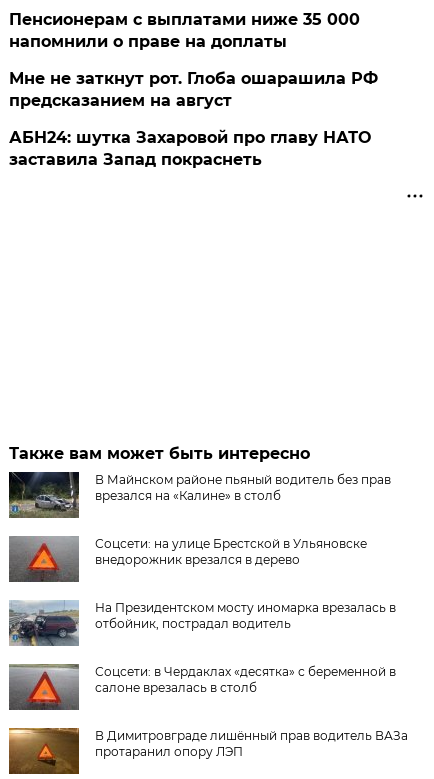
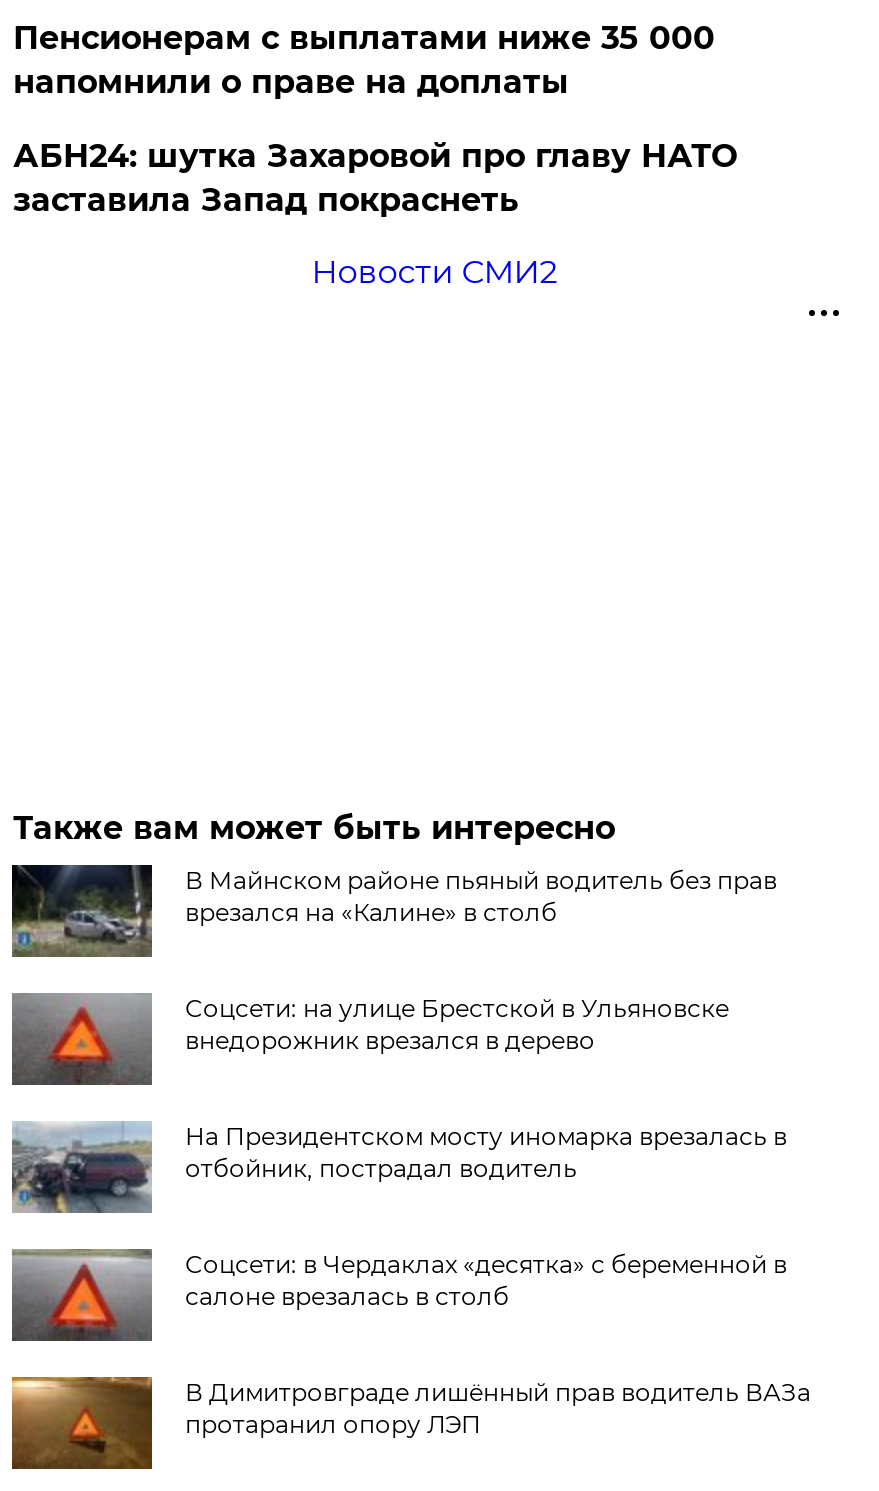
[9,69,378,110] Мне не заткнут рот. Глоба ошарашила РФ | предсказанием на август -> none
moved [9,128,371,169] -> [13,137,737,219]: АБН24: шутка Захаровой про главу НАТО | заставила Запад покраснеть
none -> [311,253,557,291] Новости СМИ2

